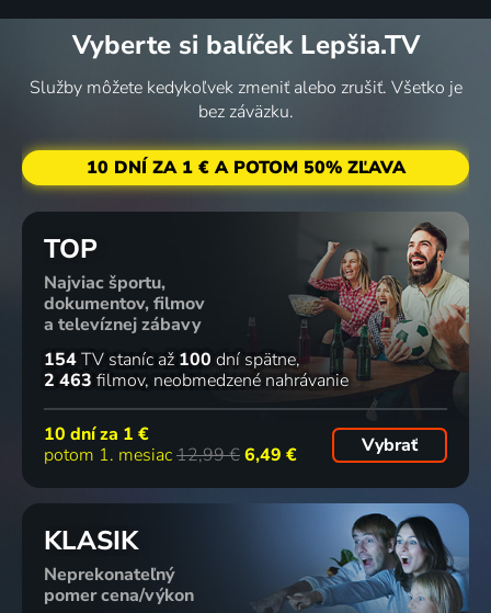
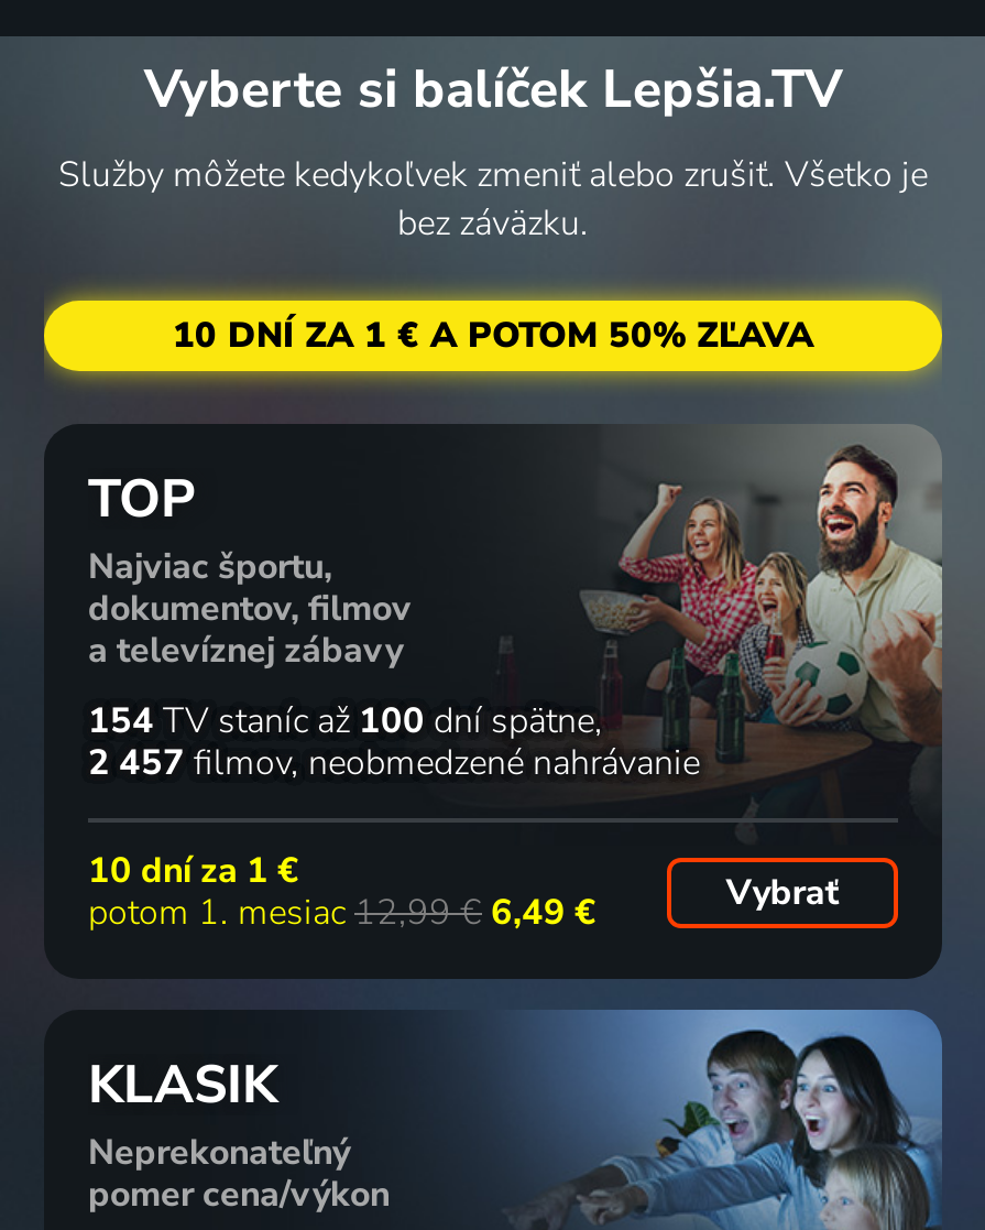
[44,368,349,392] 2 463 filmov neobmedzené nahrávanie -> [88,738,700,787] 2 457 filmov neobmedzené nahrávanie

